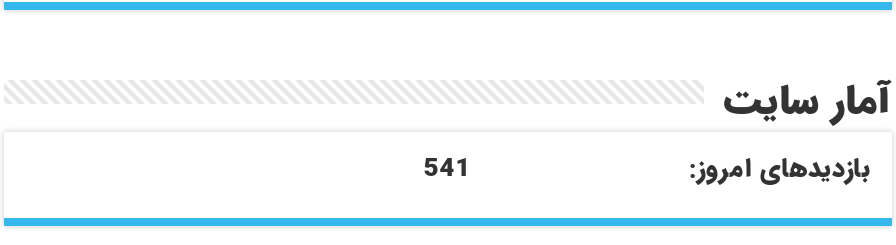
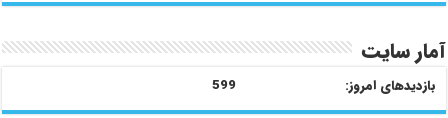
[424,148,472,190] 541 -> [212,75,236,96] 599

